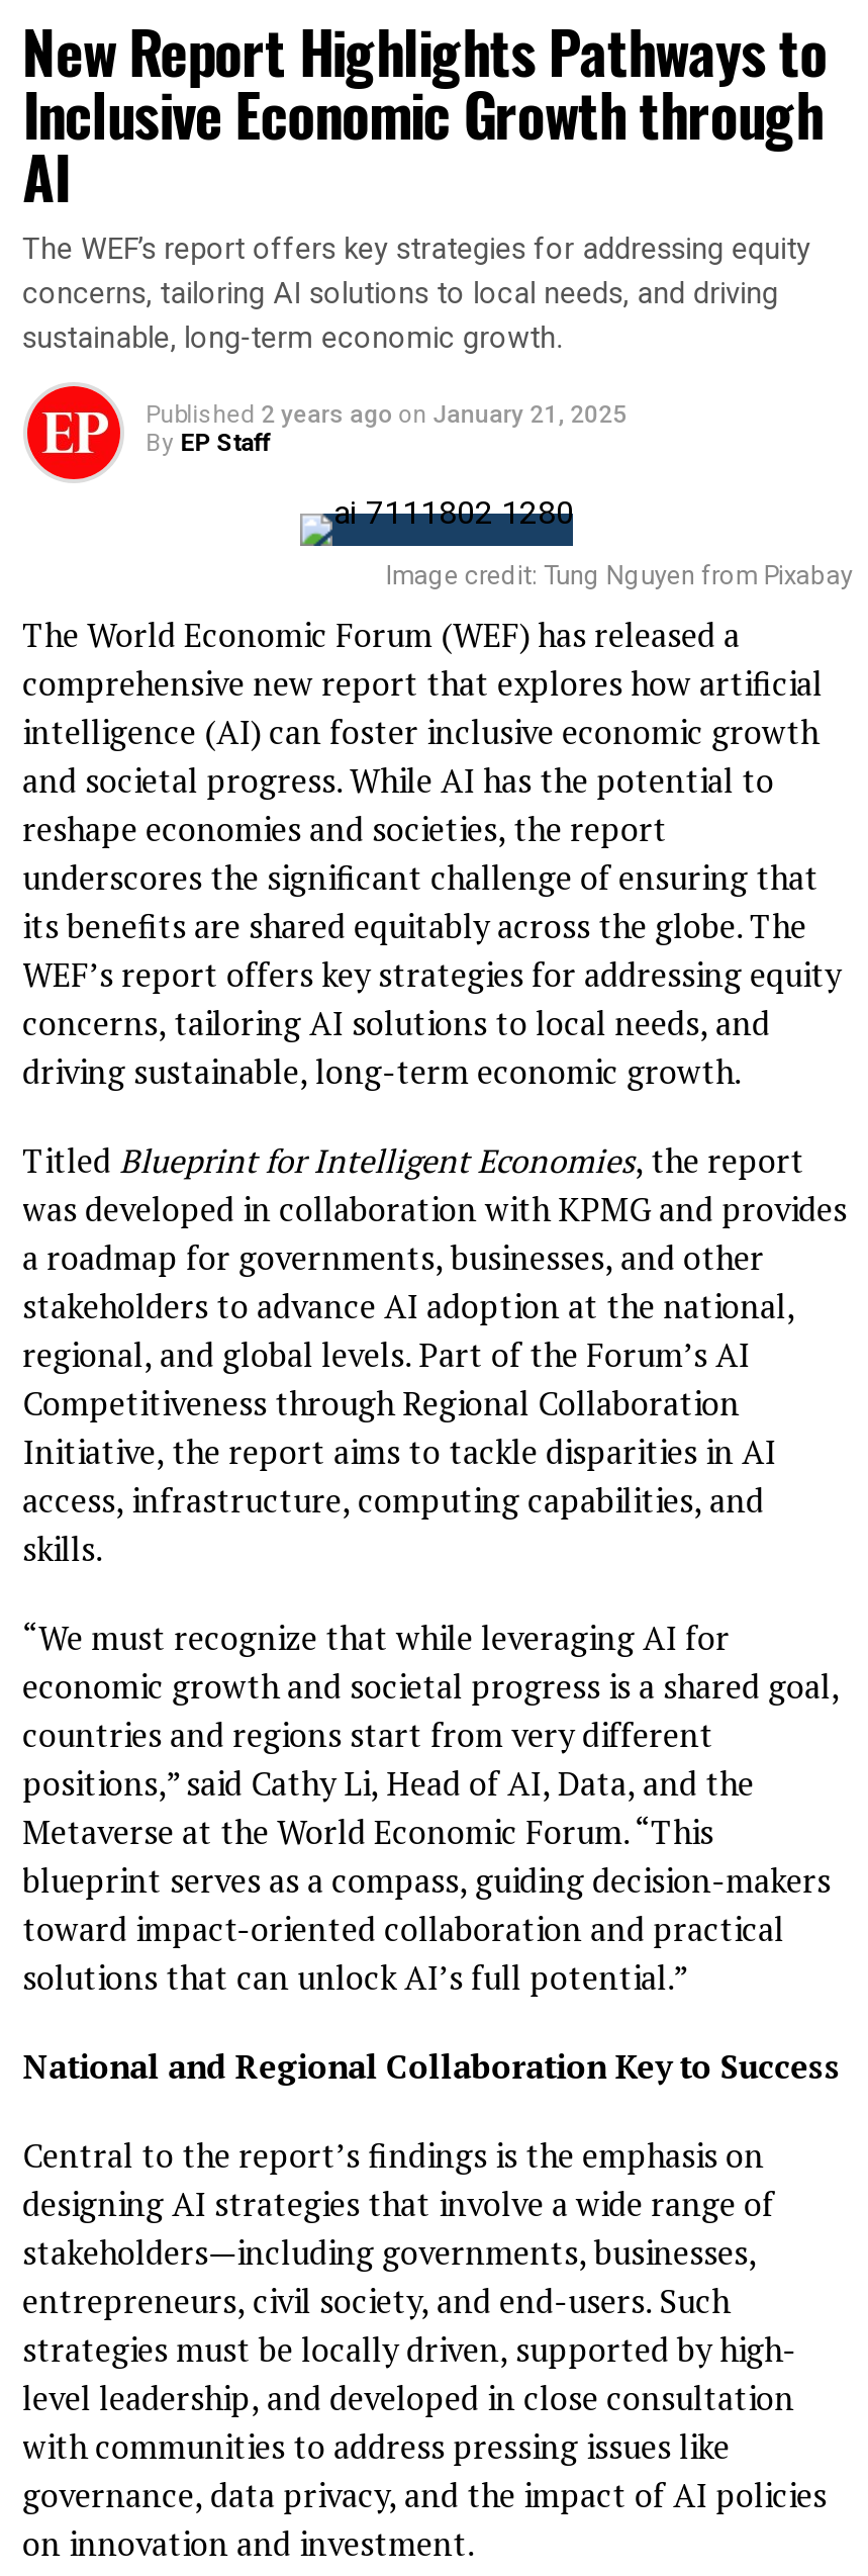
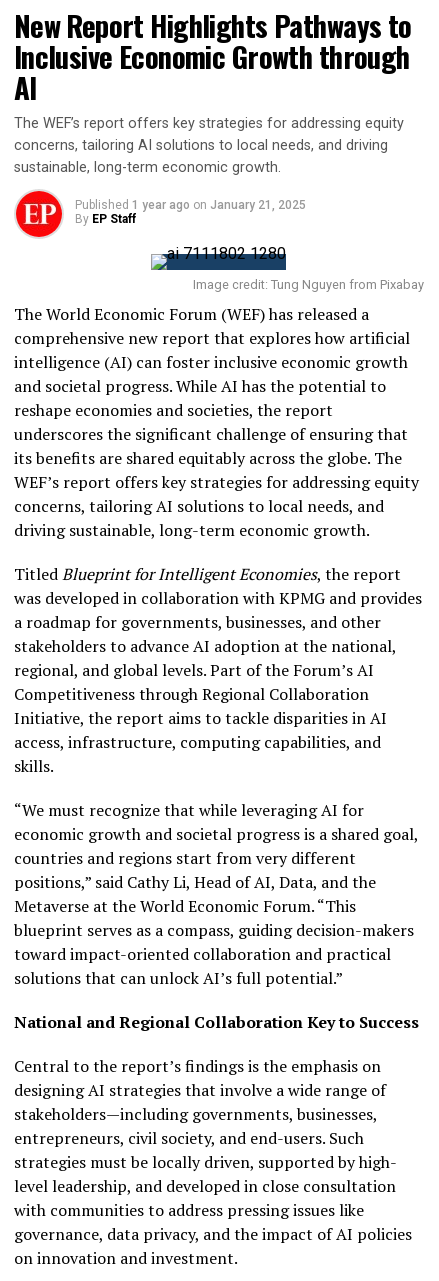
[146,400,627,429] Published 2 years ago on January 21, 2025 -> [75,198,306,212] Published 1 year ago on January 21, 2025

